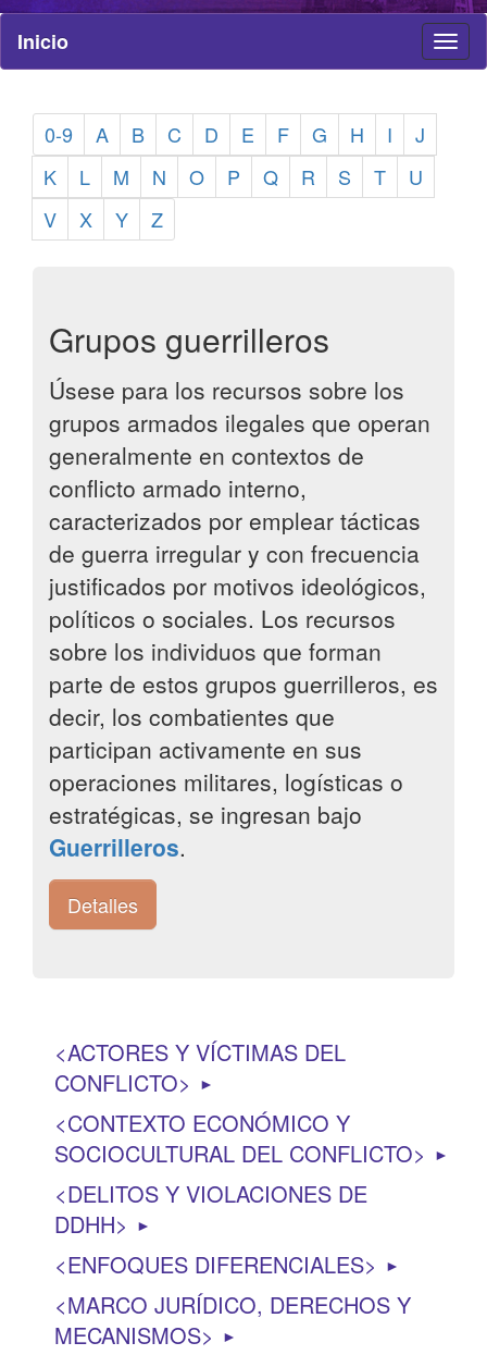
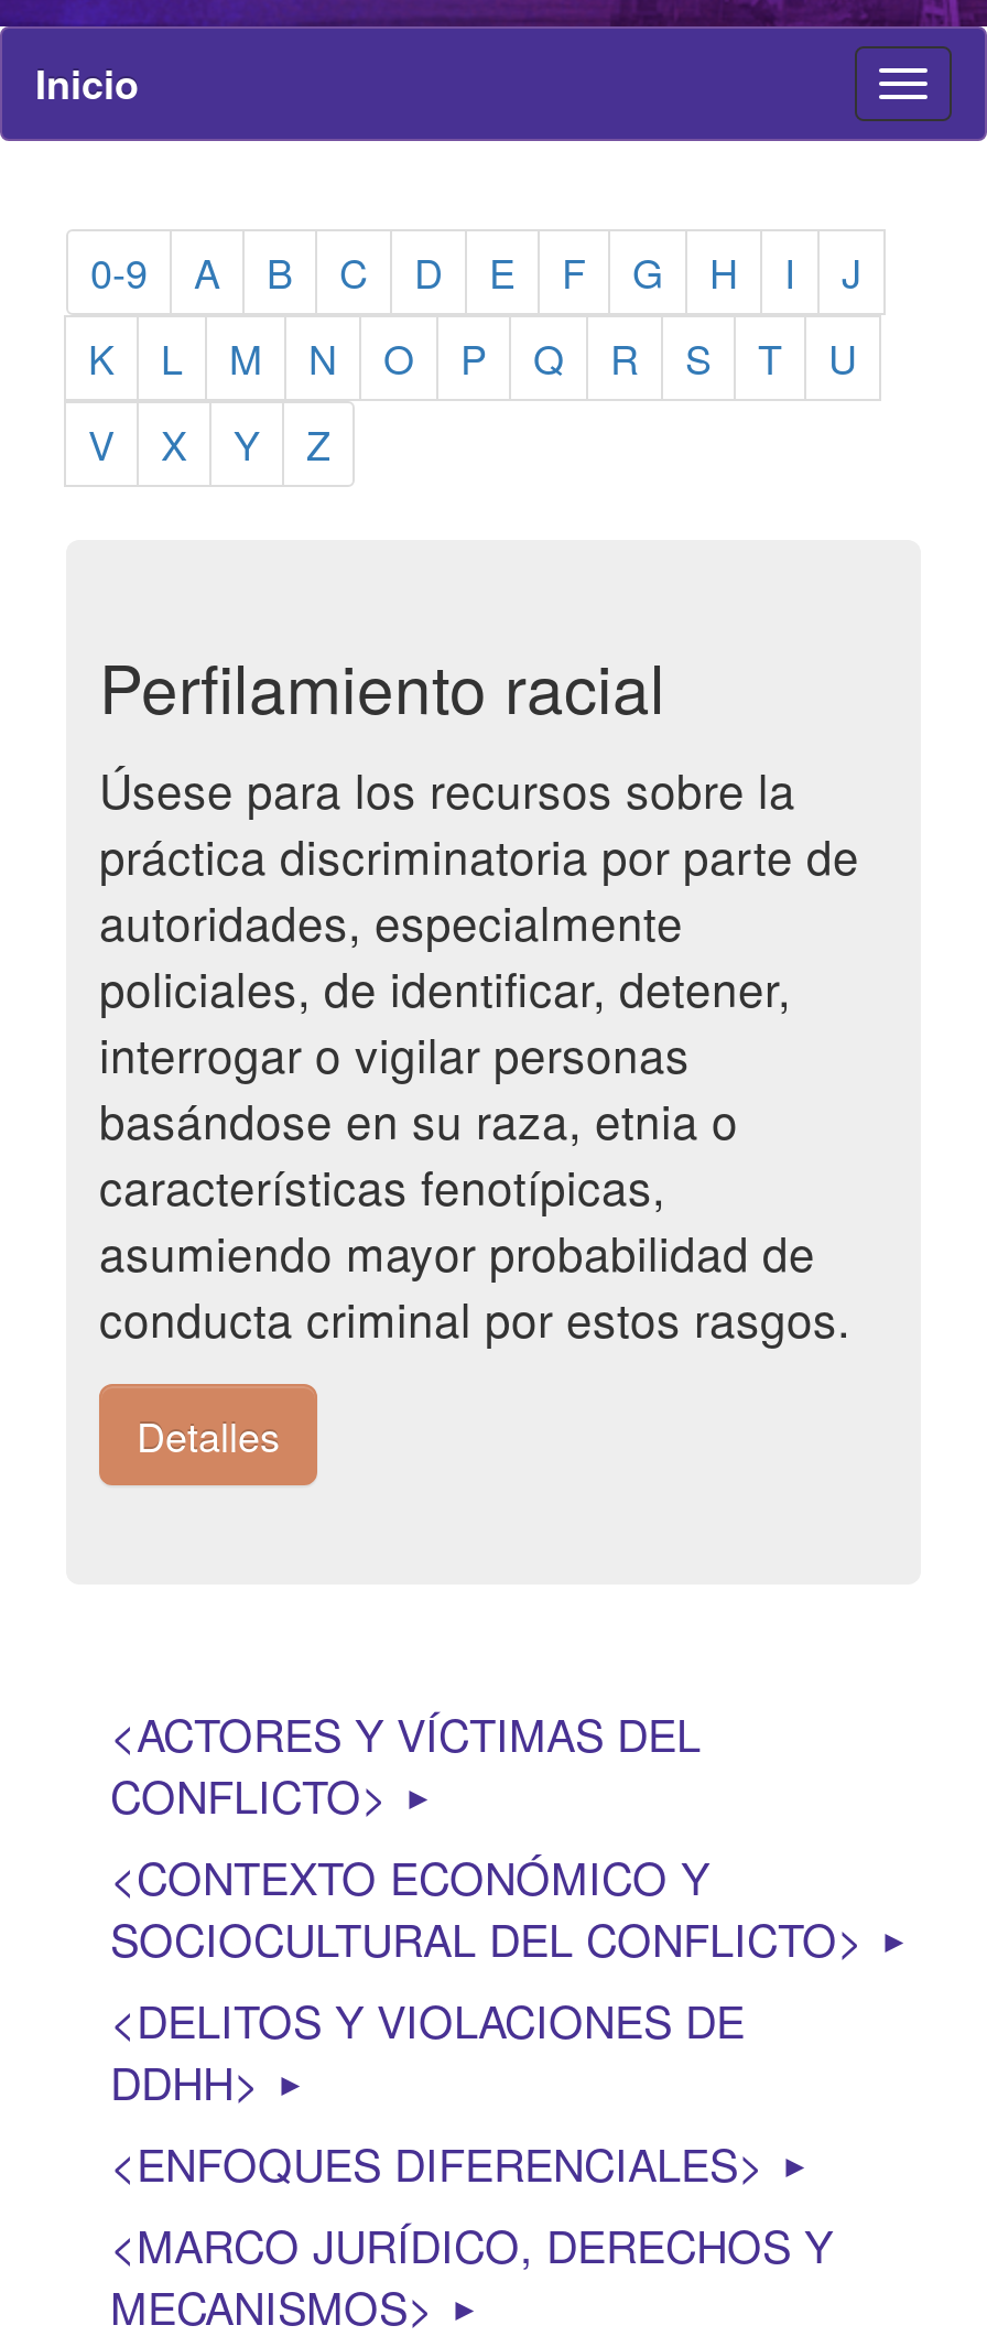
[49,316,438,863] Grupos guerrilleros | Úsese para los recursos sobre los | grupos armados ilegales que operan | generalmente en contextos de | conflicto armado interno, | caracterizados por emplear tácticas | de guerra irregular y con frecuencia | justificados por motivos ideológicos, | políticos o sociales. Los recursos | sobre los individuos que forman | parte de estos grupos guerrilleros, es | decir, los combatientes que | participan activamente en sus | operaciones militares, logísticas o | estratégicas, se ingresan bajo | Guerrilleros. -> [99,639,859,1351] Perfilamiento racial | Úsese para los recursos sobre la | práctica discriminatoria por parte de | autoridades, especialmente | policiales, de identificar, detener, | interrogar o vigilar personas | basándose en su raza, etnia o | características fenotípicas, | asumiendo mayor probabilidad de | conducta criminal por estos rasgos.

